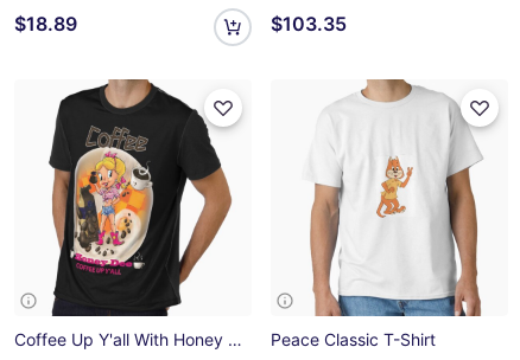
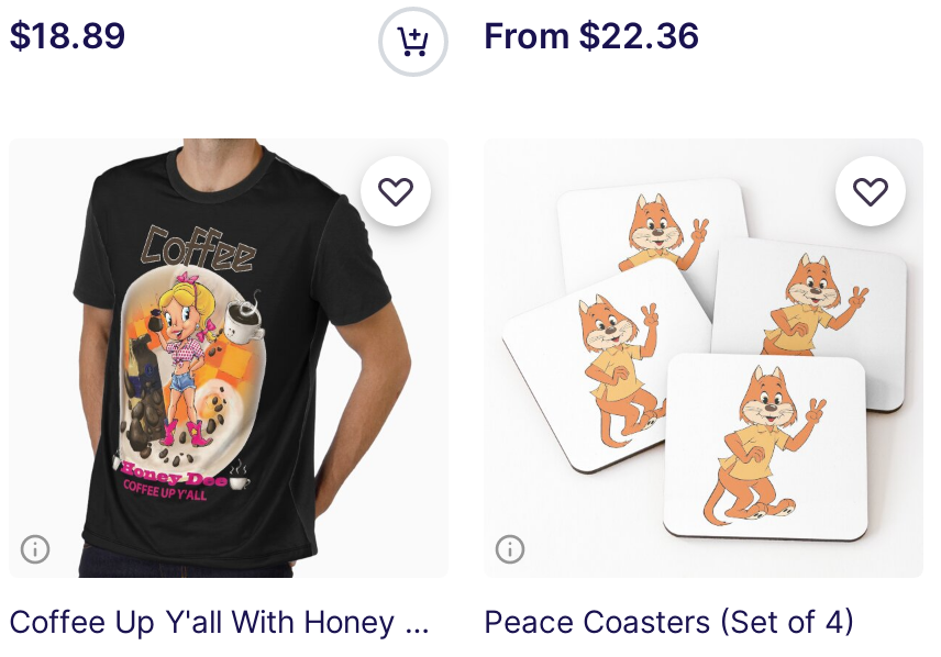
[271,12,347,36] $103.35 -> [484,13,699,57] From $22.36
[271,78,503,349] [image] | Peace Classic T-Shirt -> [484,138,917,639] [image] | Peace Coasters (Set of 4)

